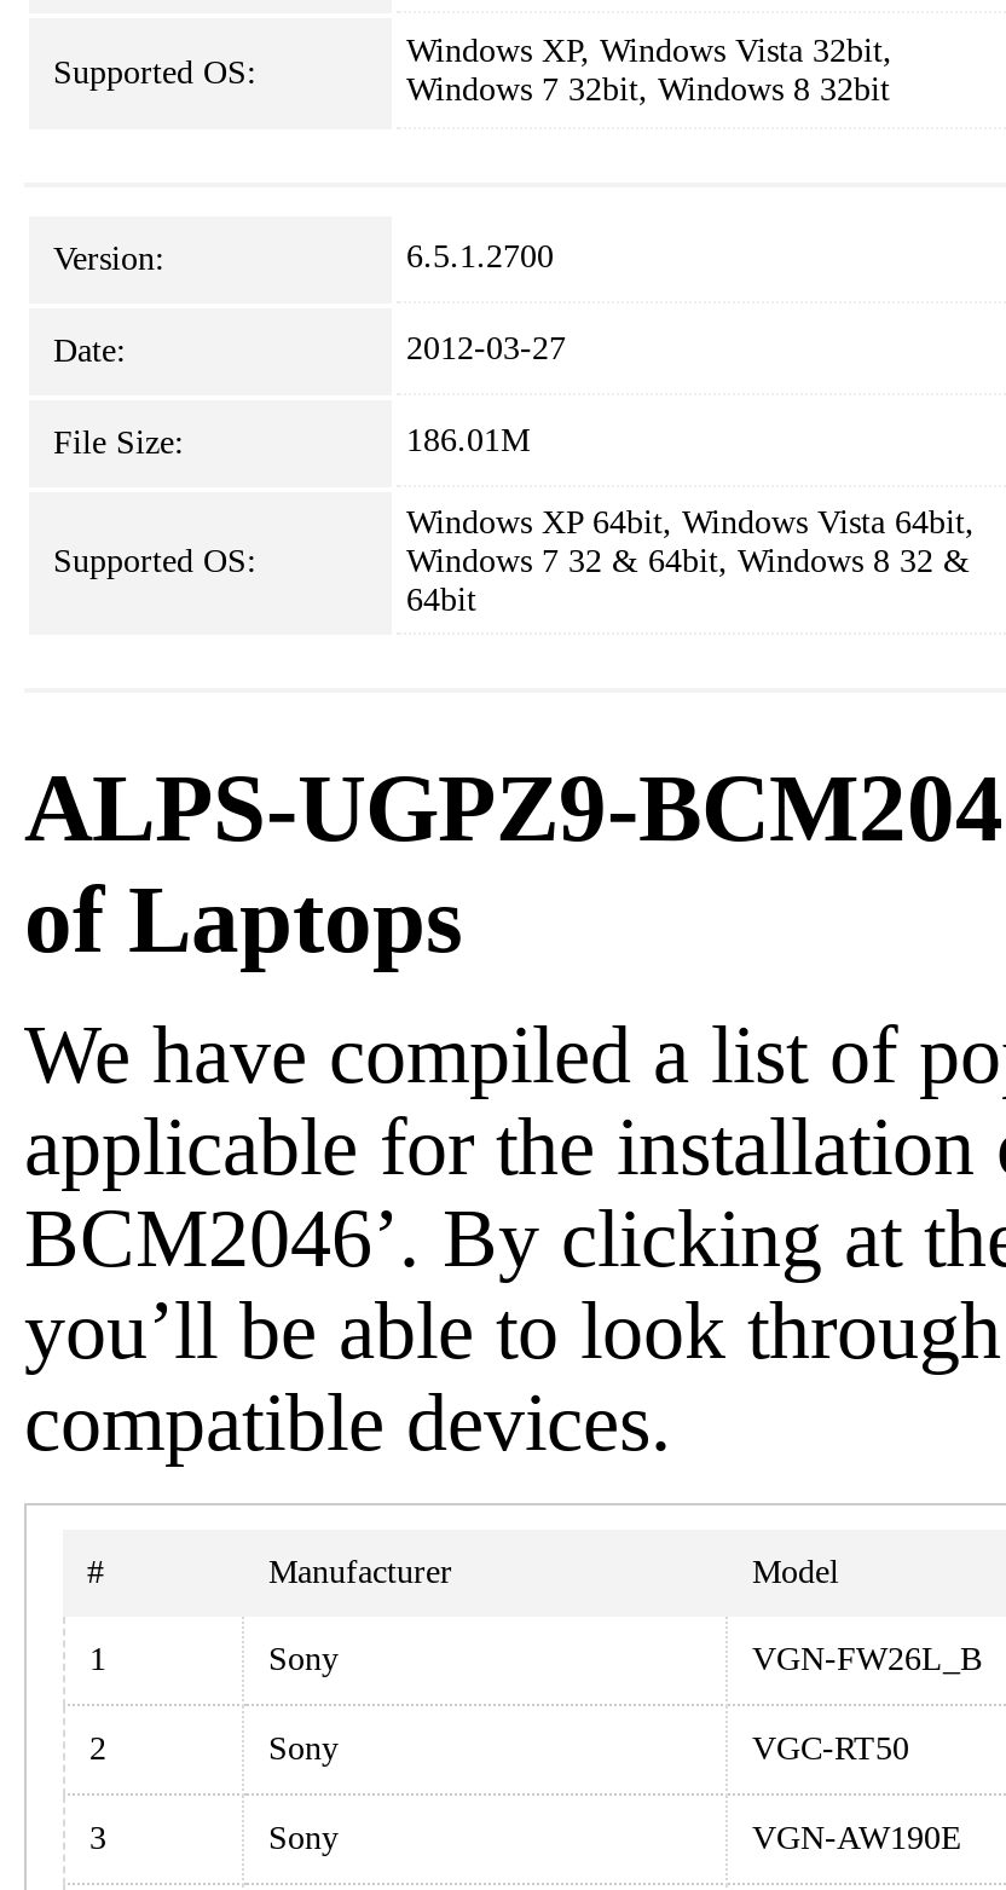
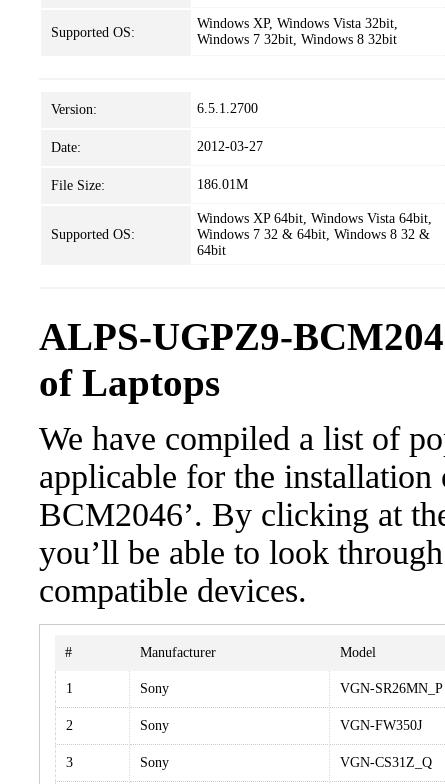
[752,1641,982,1677] VGN-FW26L_B -> [340,681,443,696] VGN-SR26MN_P
[752,1730,909,1767] VGC-RT50 -> [340,718,422,733] VGN-FW350J
[752,1820,962,1856] VGN-AW190E -> [340,755,432,770] VGN-CS31Z_Q

